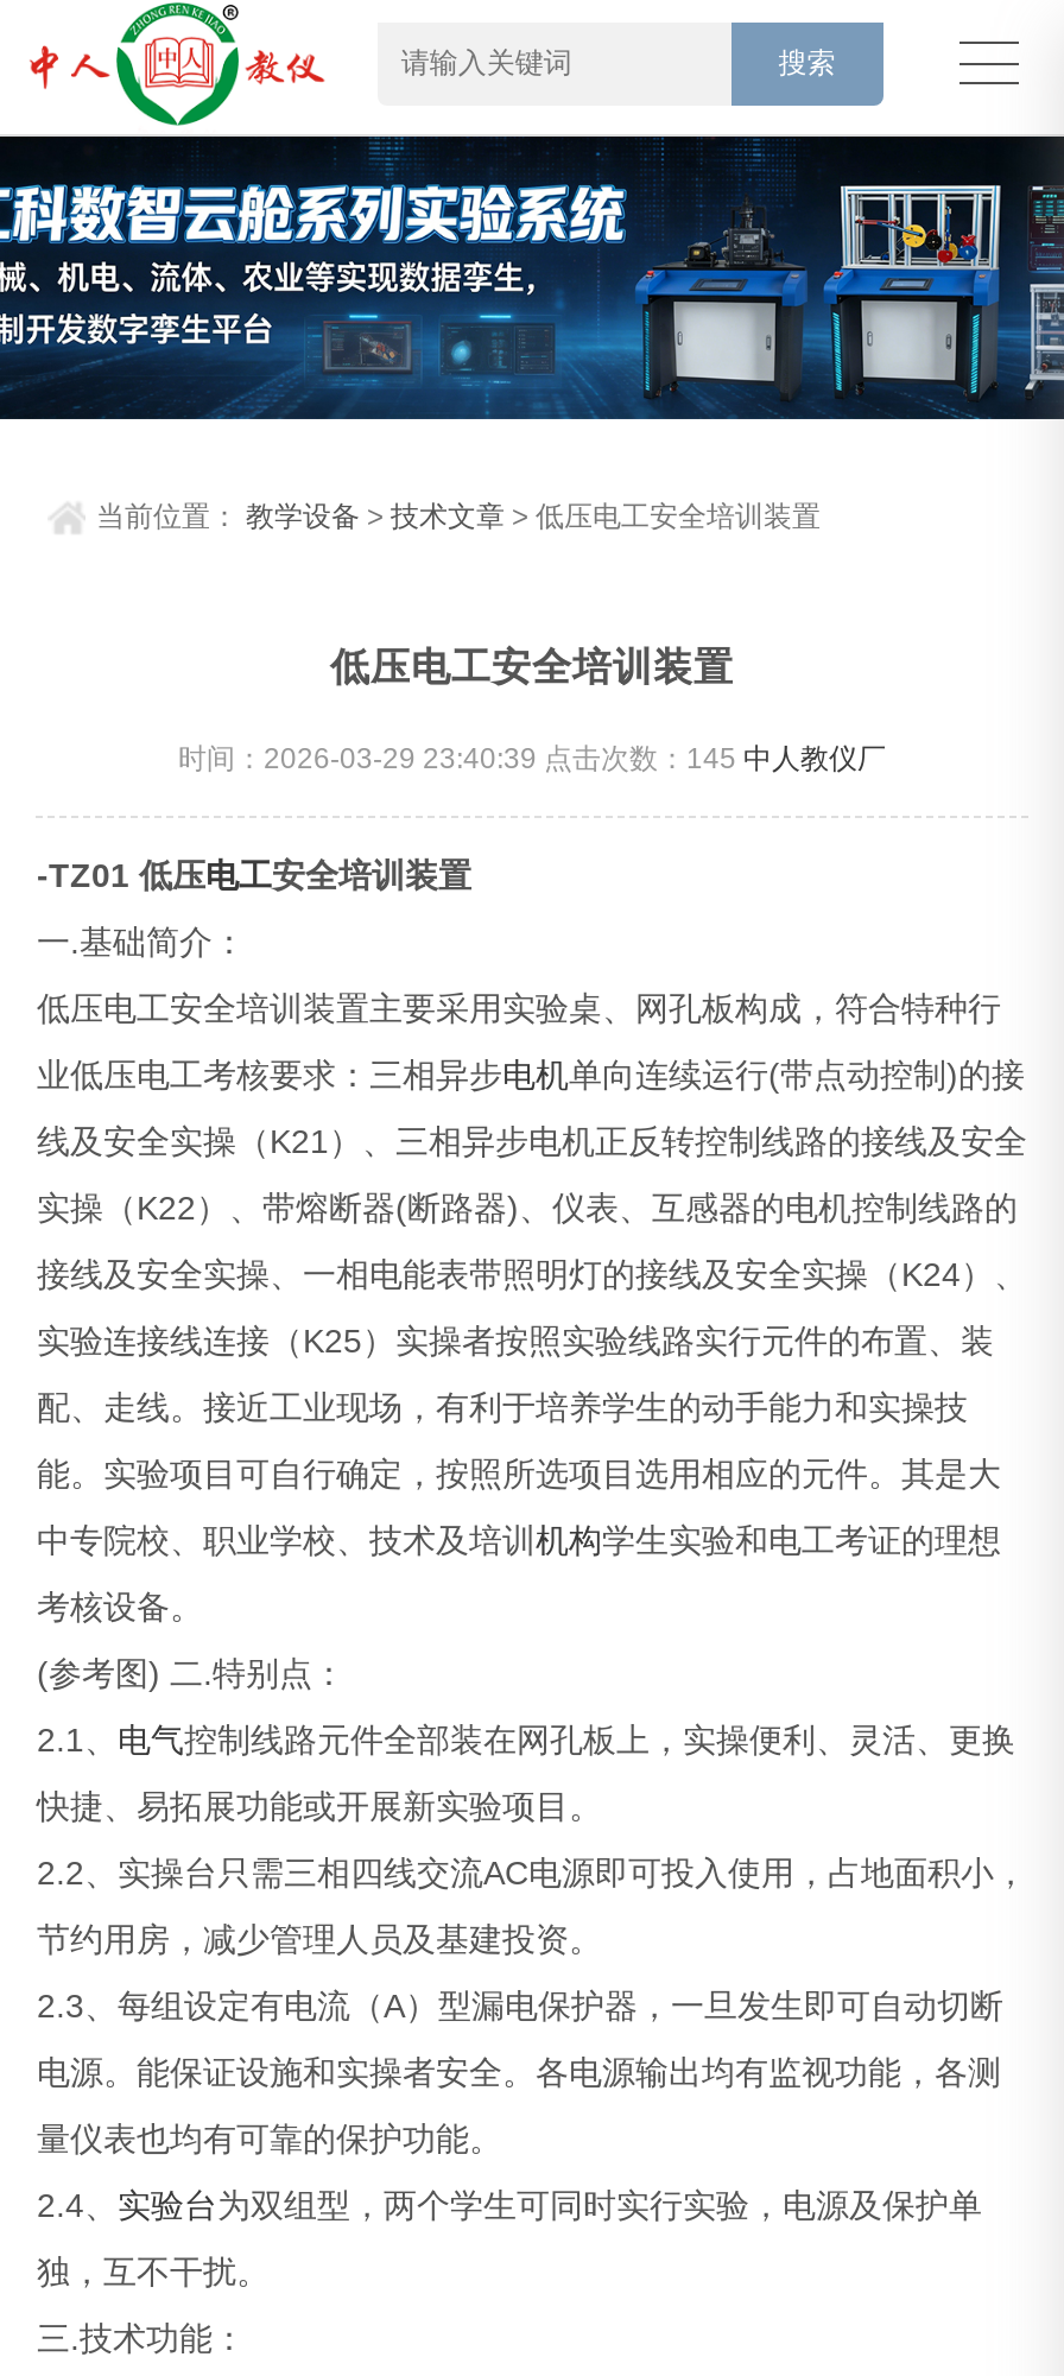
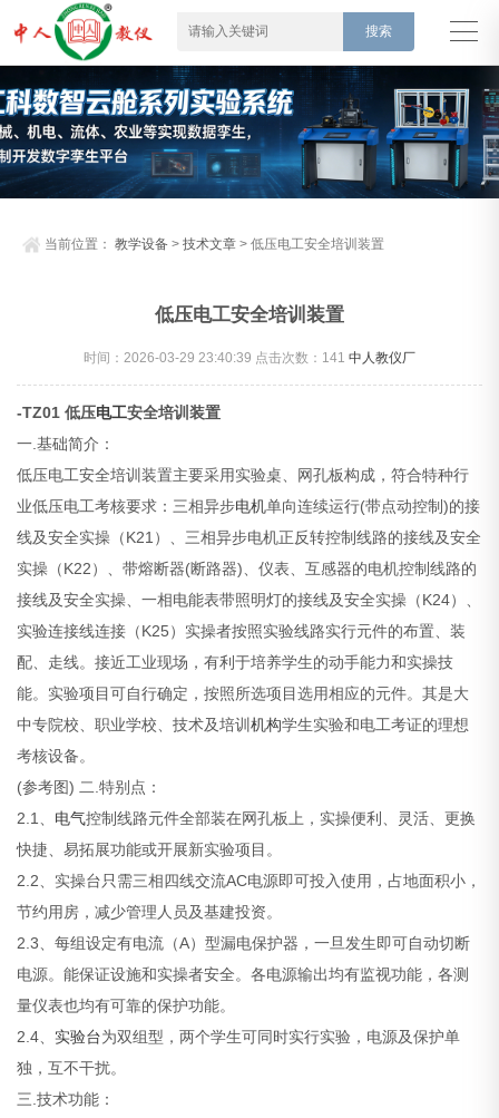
[178,743,886,776] 时间：2026-03-29 23:40:39 点击次数：145中人教仪厂 -> [84,350,415,366] 时间：2026-03-29 23:40:39 点击次数：141中人教仪厂

